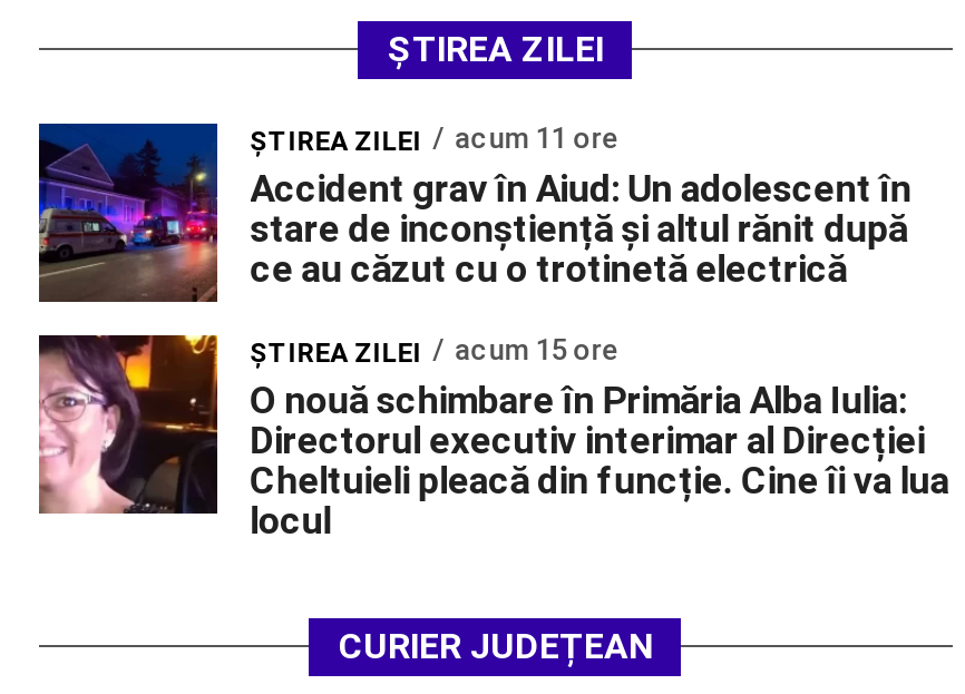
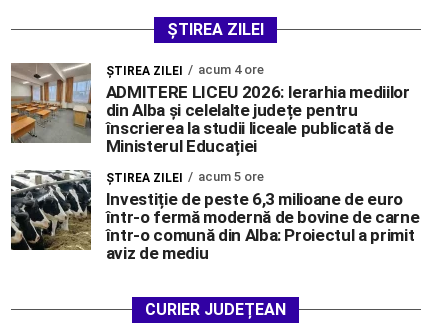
[37,120,911,302] [image] | acum 11 ore | Accident grav în Aiud: Un adolescent în | stare de inconștiență și altul rănit după | ce au căzut cu o trotinetă electrică -> [10,61,410,155] [image] | acum 4 ore | ADMITERE LICEU 2026: Ierarhia mediilor | din Alba și celelalte județe pentru | înscrierea la studii liceale publicată de | Ministerul Educației
[37,332,949,541] [image] | acum 15 ore | O nouă schimbare în Primăria Alba Iulia: | Directorul executiv interimar al Direcției | Cheltuieli pleacă din funcție. Cine îi va lua | locul -> [10,168,419,262] [image] | acum 5 ore | Investiție de peste 6,3 milioane de euro | într-o fermă modernă de bovine de carne | într-o comună din Alba: Proiectul a primit | aviz de mediu

